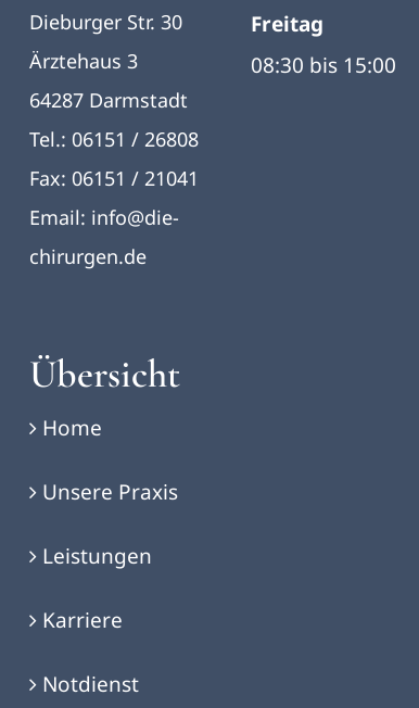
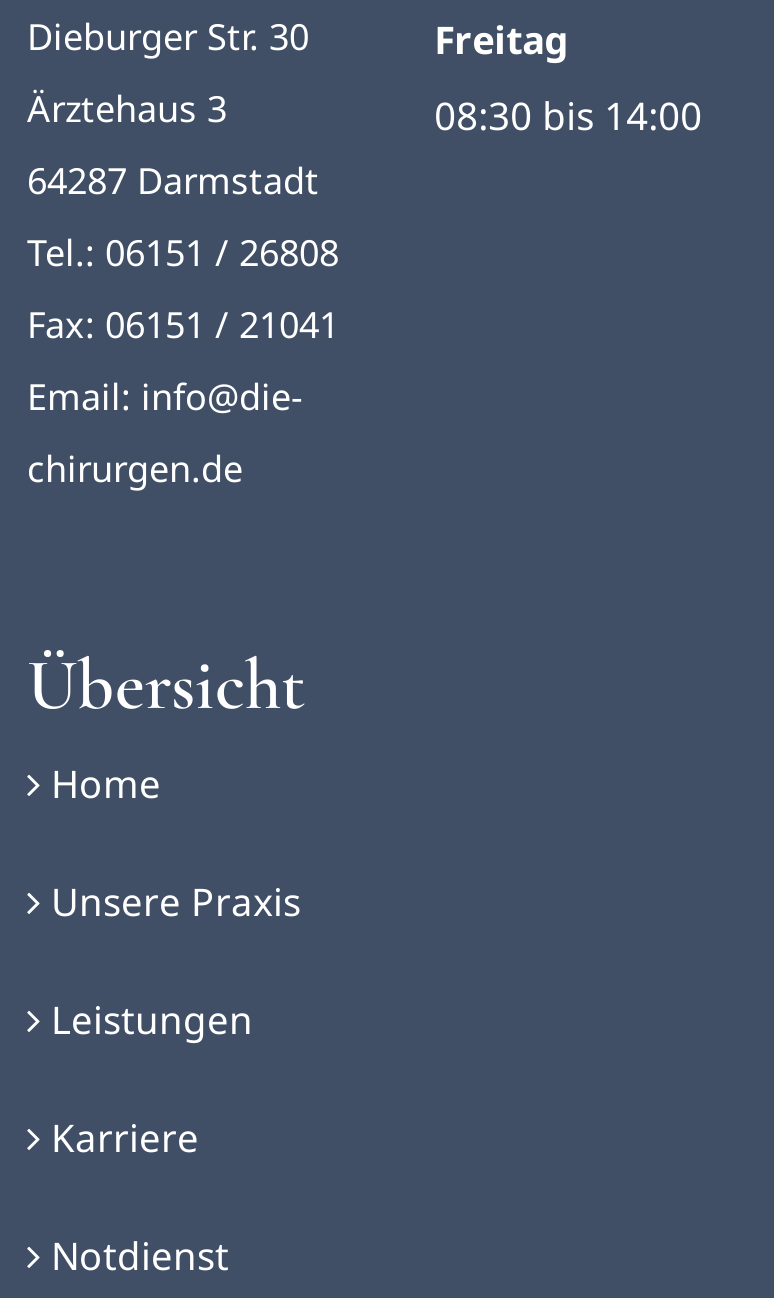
[250,51,396,79] 08:30 bis 15:00 -> [434,90,702,142] 08:30 bis 14:00

